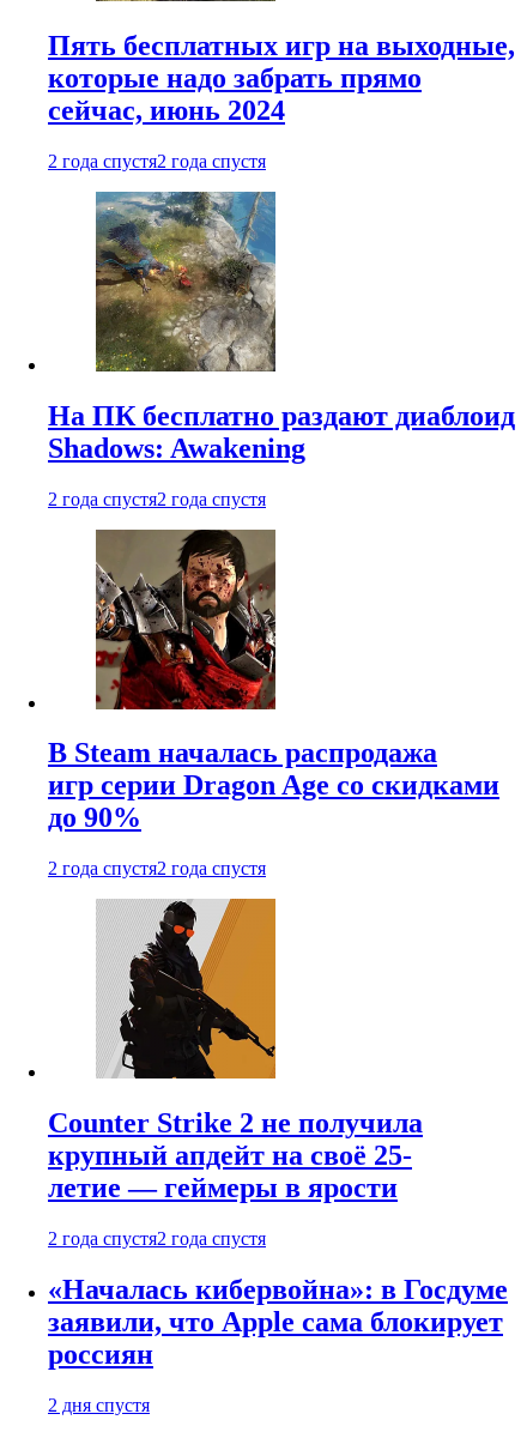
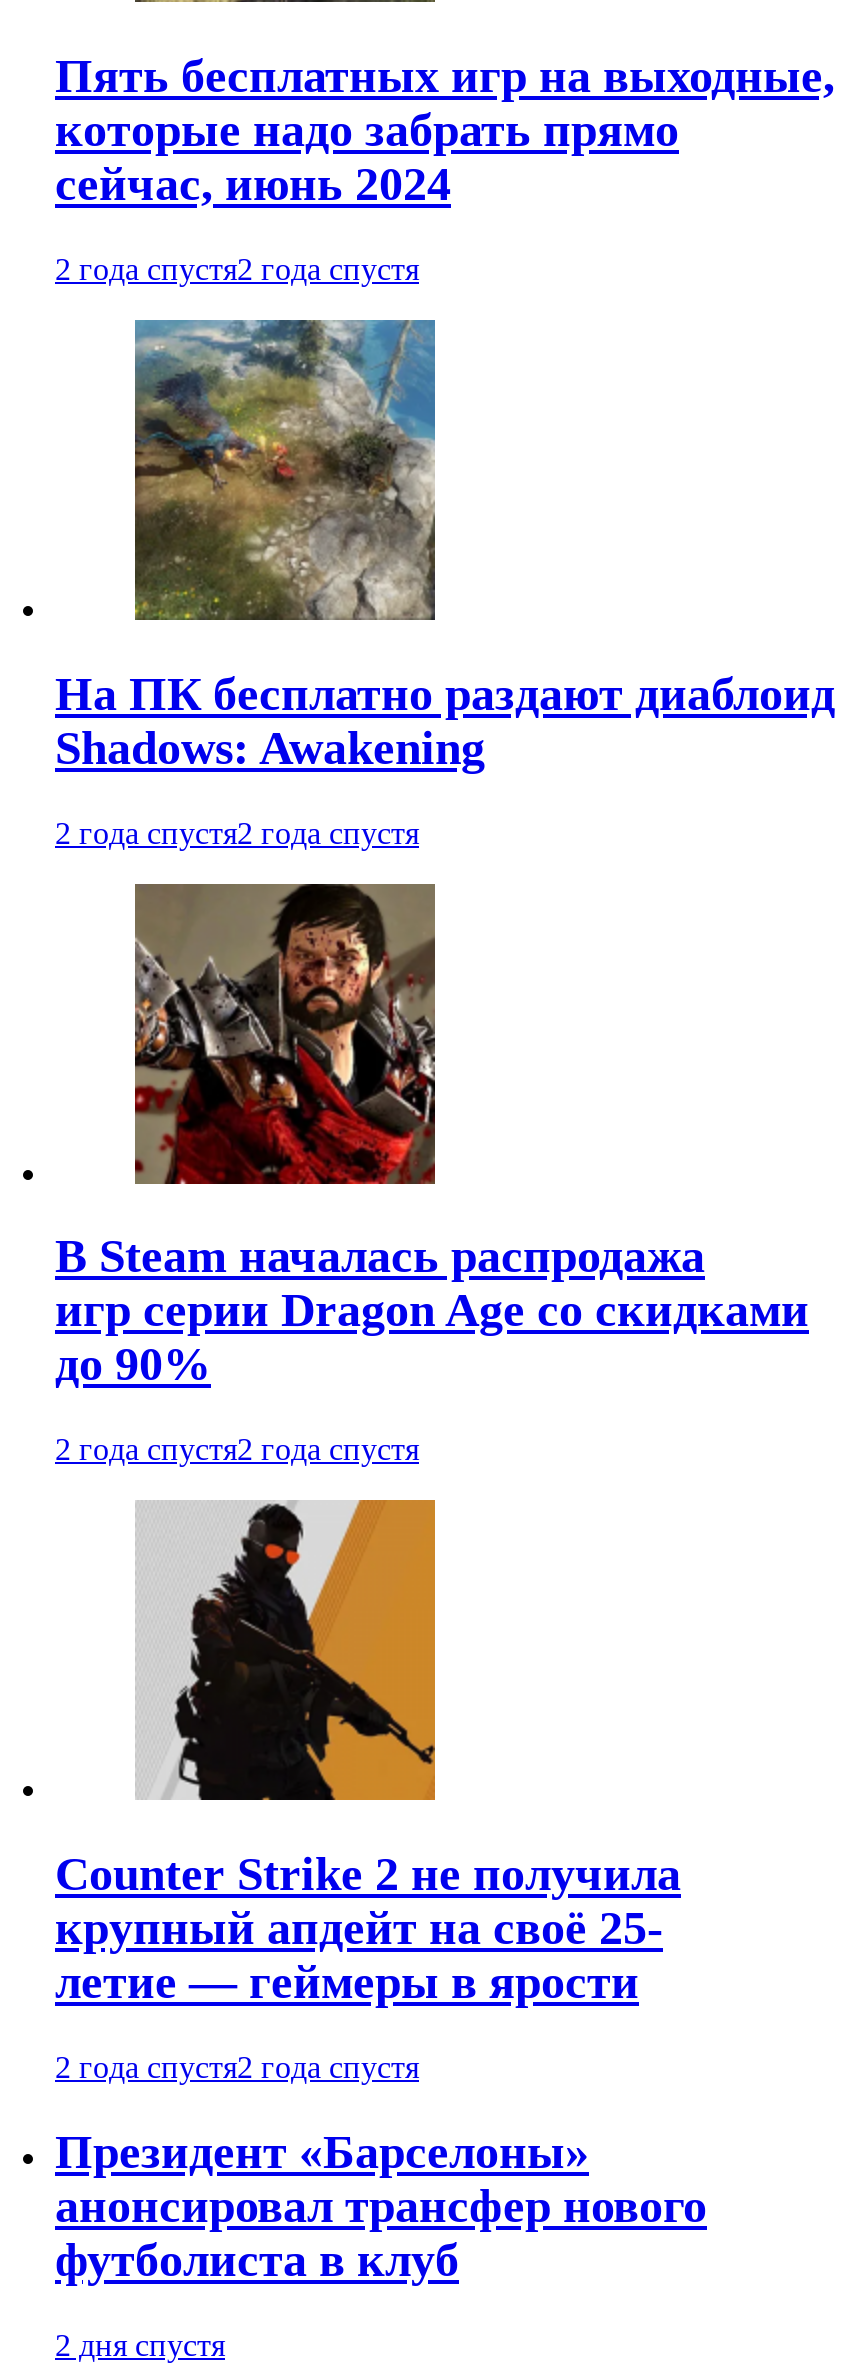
[48,1274,508,1370] «Началась кибервойна»: в Госдуме | заявили, что Apple сама блокирует | россиян -> [55,2126,707,2286] Президент «Барселоны» | анонсировал трансфер нового | футболиста в клуб

